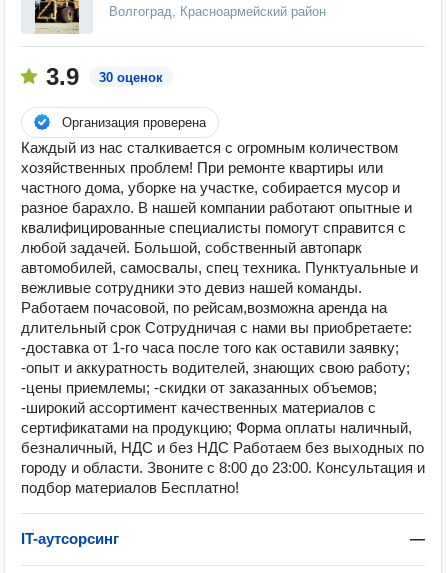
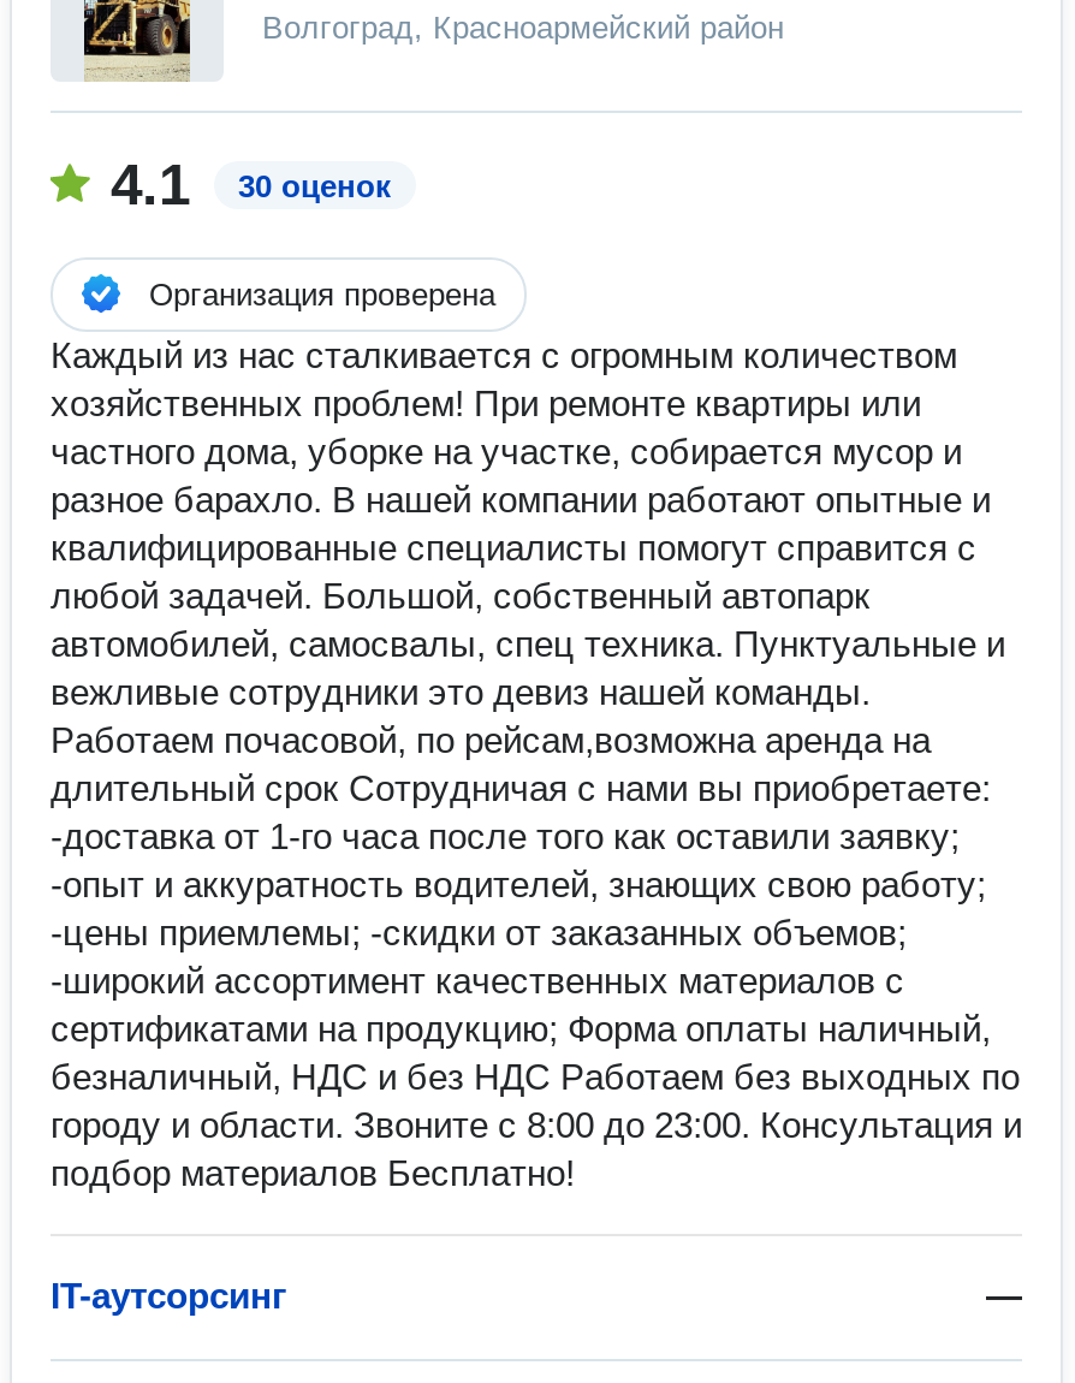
[46,63,163,90] 3.9 30 оценок -> [111,152,392,216] 4.1 30 оценок

